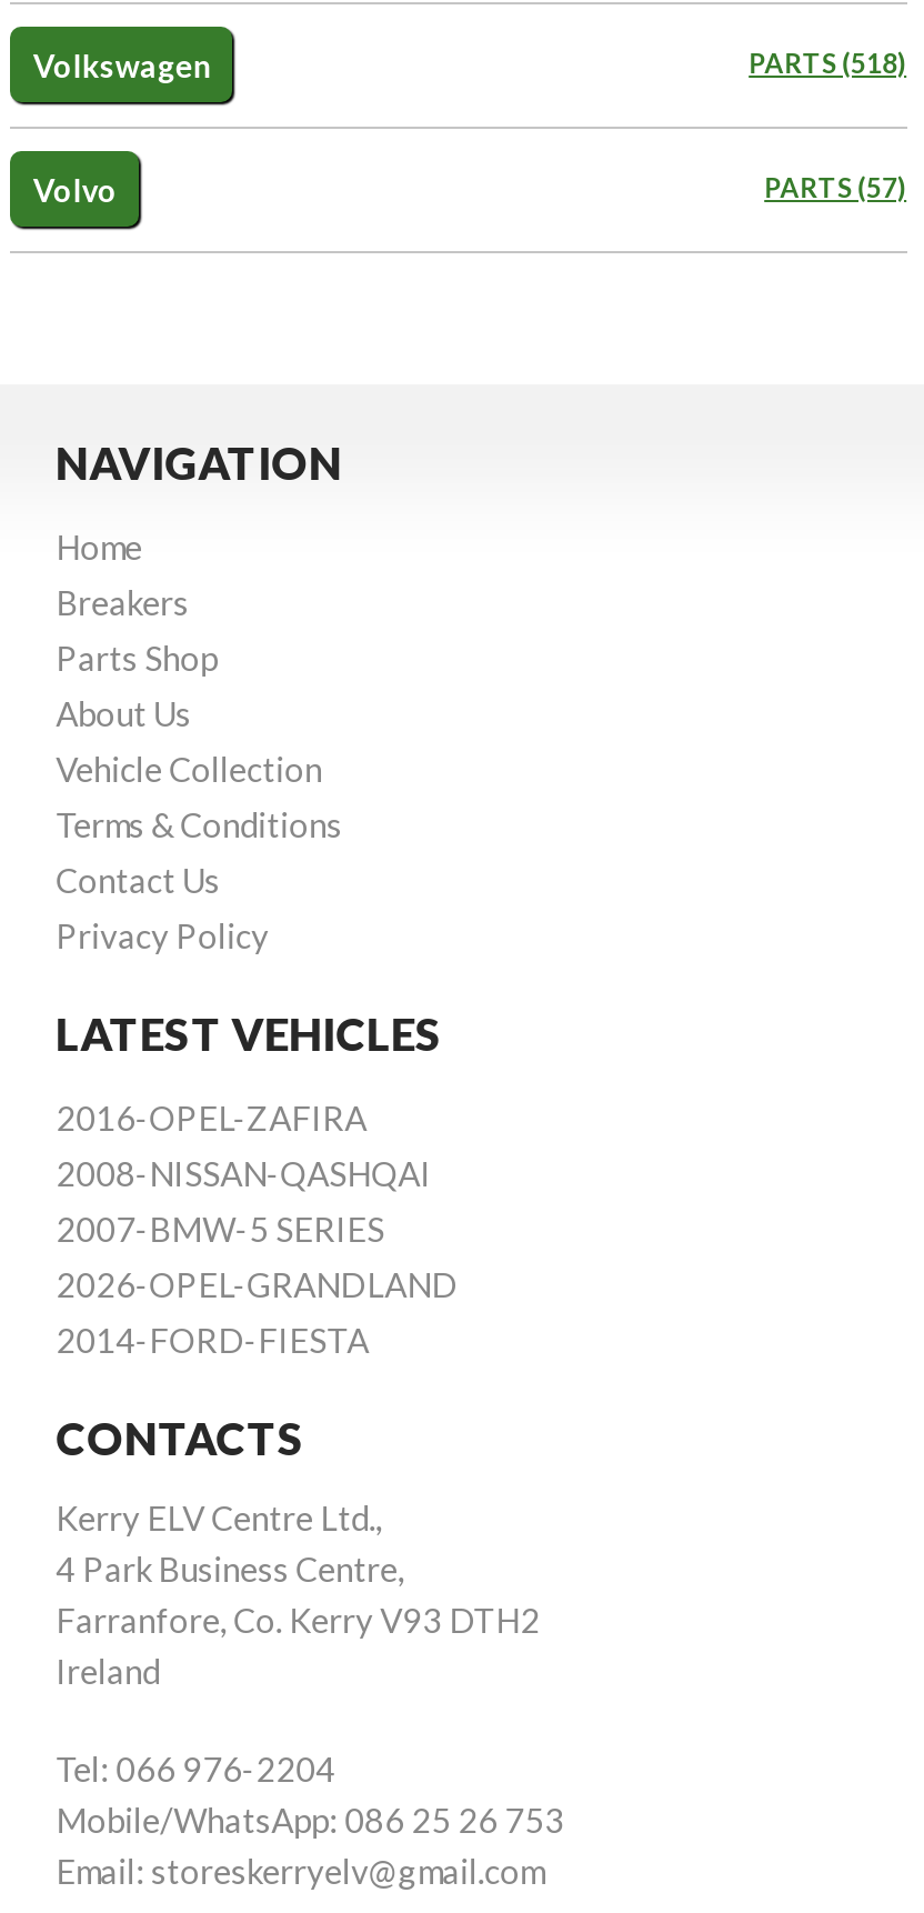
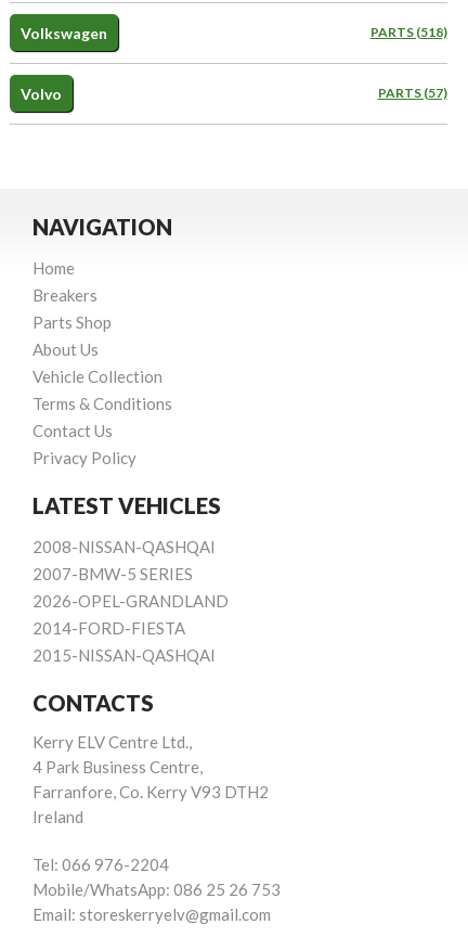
[56,1097,367,1137] 2016-OPEL-ZAFIRA -> none
moved [56,1153,458,1359] -> [32,537,228,637]: 2008-NISSAN-QASHQAI | 2007-BMW-5 SERIES | 2026-OPEL-GRANDLAND | 2014-FORD-FIESTA
none -> [32,645,215,665] 2015-NISSAN-QASHQAI

